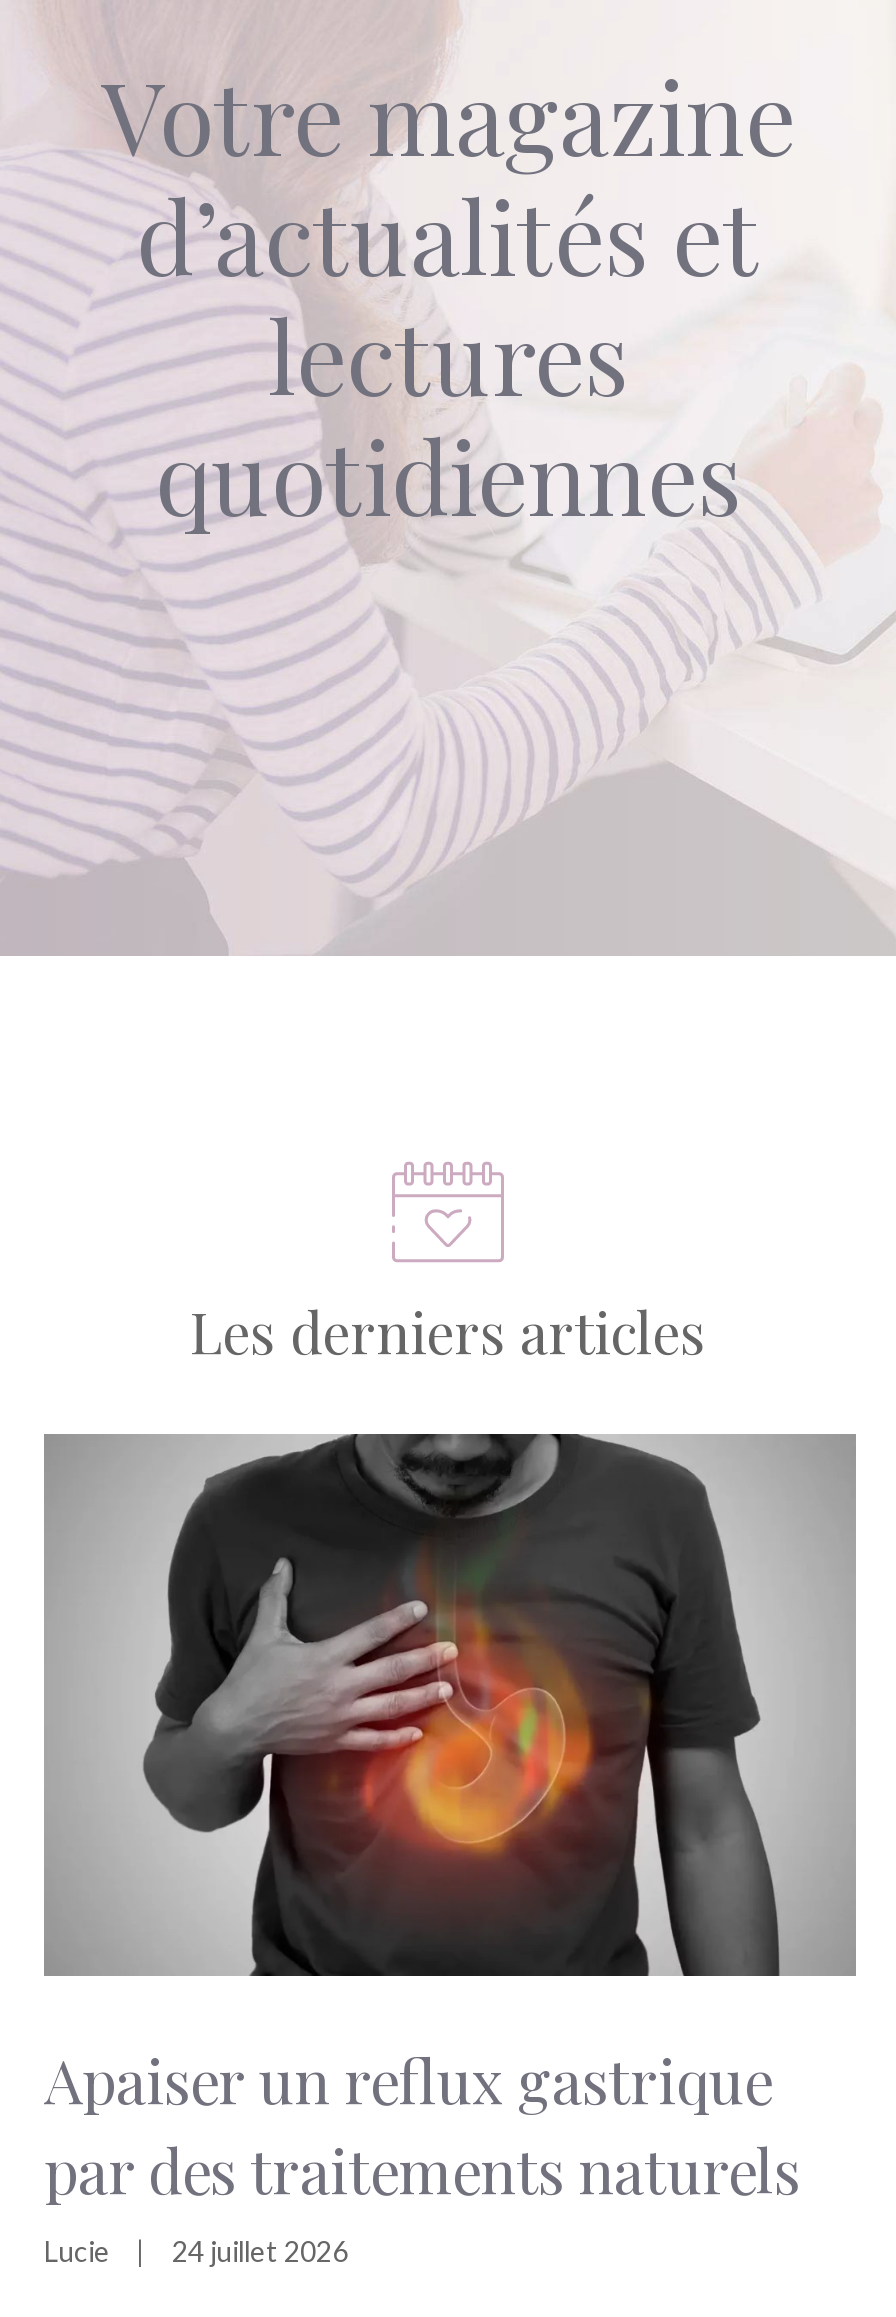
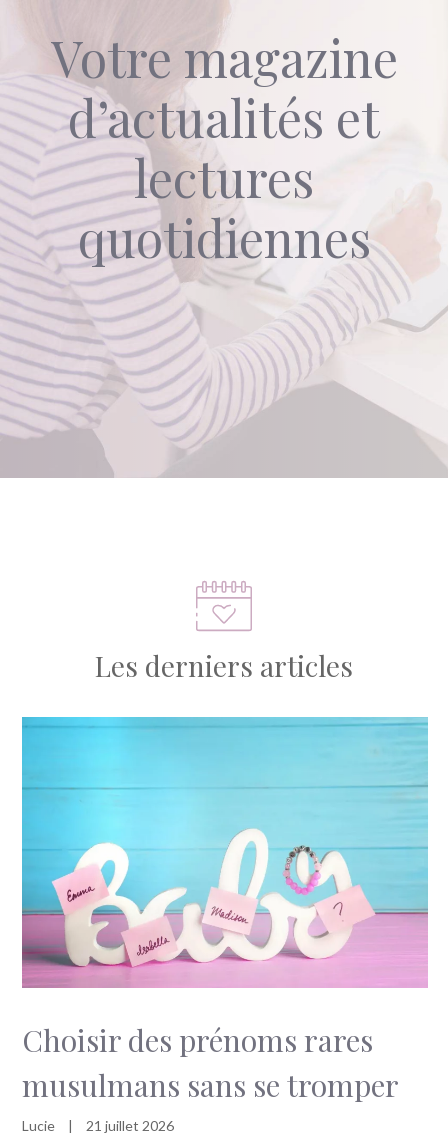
[44,1432,856,2210] [image] | Apaiser un reflux gastrique | par des traitements naturels -> [21,716,429,1105] [image] | Choisir des prénoms rares | musulmans sans se tromper
[172,2234,348,2268] 24 juillet 2026 -> [86,1117,174,1134] 21 juillet 2026

